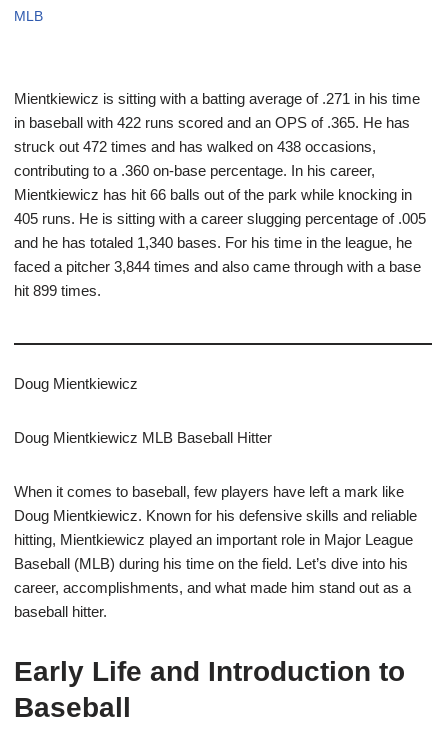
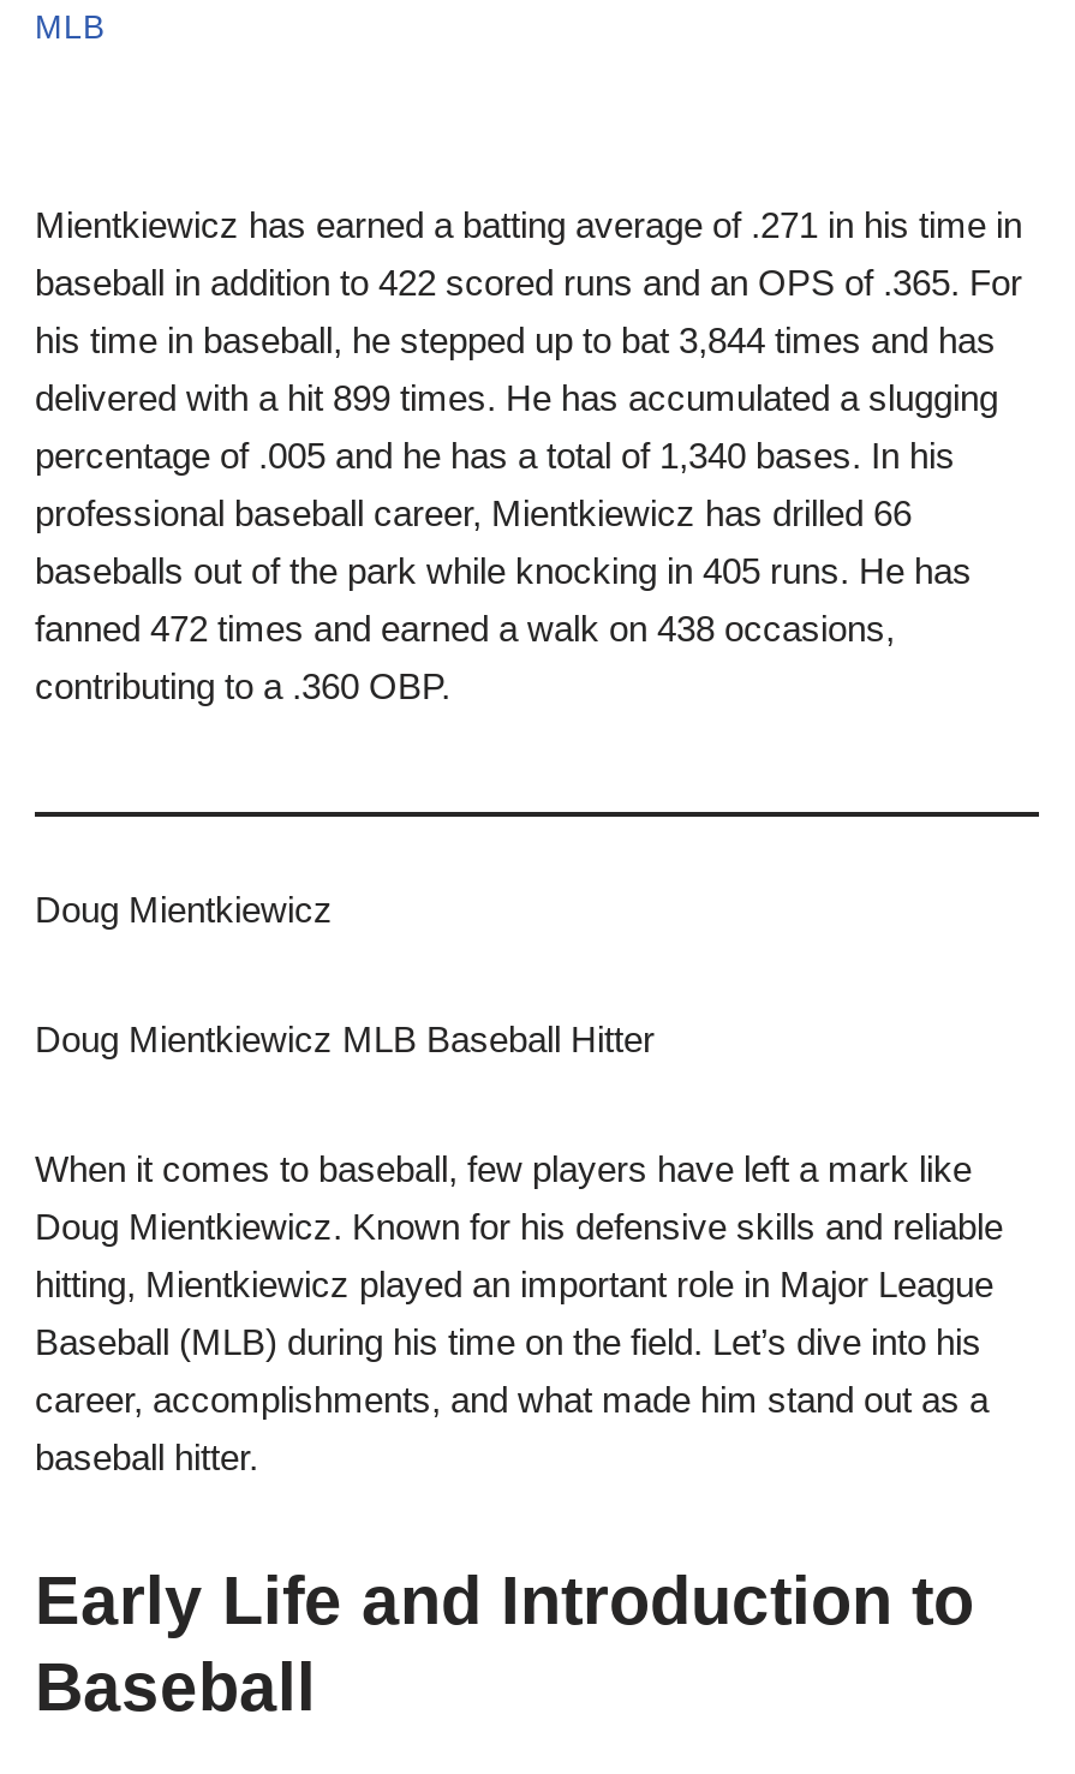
[14,90,426,299] Mientkiewicz is sitting with a batting average of .271 in his time | in baseball with 422 runs scored and an OPS of .365. He has | struck out 472 times and has walked on 438 occasions, | contributing to a .360 on-base percentage. In his career, | Mientkiewicz has hit 66 balls out of the park while knocking in | 405 runs. He is sitting with a career slugging percentage of .005 | and he has totaled 1,340 bases. For his time in the league, he | faced a pitcher 3,844 times and also came through with a base | hit 899 times. -> [35,205,1022,707] Mientkiewicz has earned a batting average of .271 in his time in | baseball in addition to 422 scored runs and an OPS of .365. For | his time in baseball, he stepped up to bat 3,844 times and has | delivered with a hit 899 times. He has accumulated a slugging | percentage of .005 and he has a total of 1,340 bases. In his | professional baseball career, Mientkiewicz has drilled 66 | baseballs out of the park while knocking in 405 runs. He has | fanned 472 times and earned a walk on 438 occasions, | contributing to a .360 OBP.

